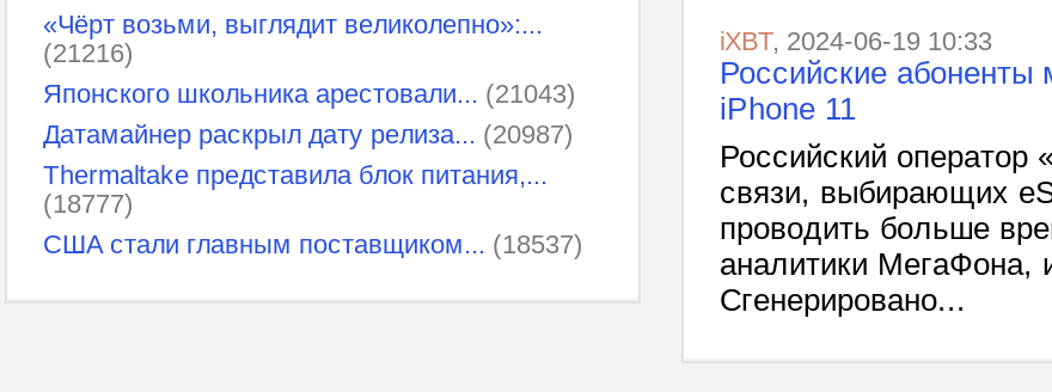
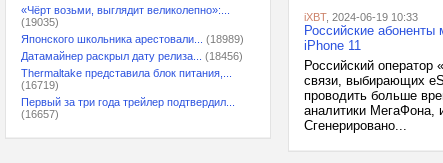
[43,38,134,67] (21216) -> [21,16,59,28] (19035)
[43,79,576,108] Японского школьника арестовали... (21043) -> [21,33,244,45] Японского школьника арестовали... (18989)
[43,120,574,148] Датамайнер раскрыл дату релиза... (20987) -> [21,50,243,62] Датамайнер раскрыл дату релиза... (18456)
[43,189,583,258] (18777) | США стали главным поставщиком... (18537) -> [21,79,235,120] (16719) | Первый за три года трейлер подтвердил... | (16657)

